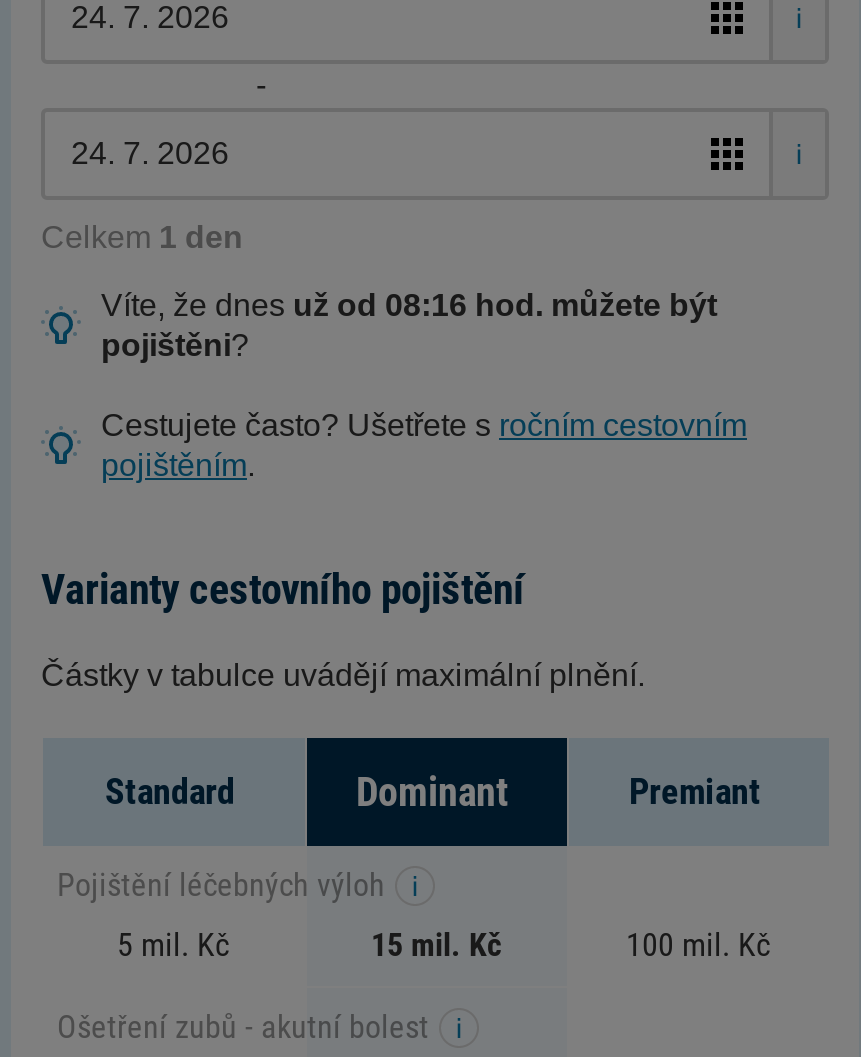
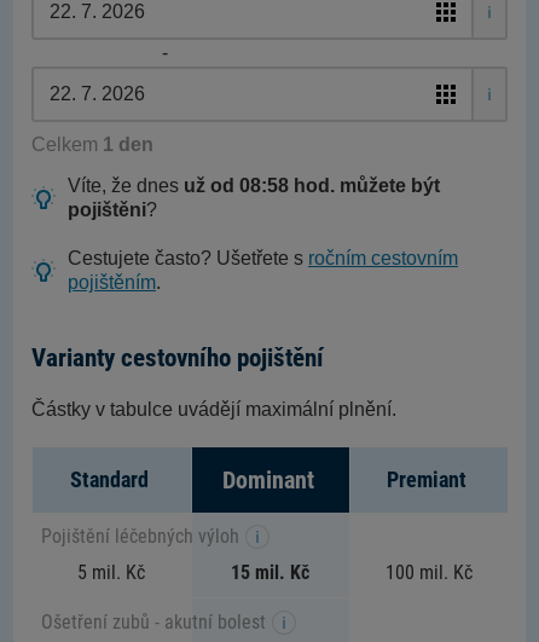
[101,288,717,322] Víte, že dnes už od 08:16 hod. můžete být -> [68,175,440,196] Víte, že dnes už od 08:58 hod. můžete být

